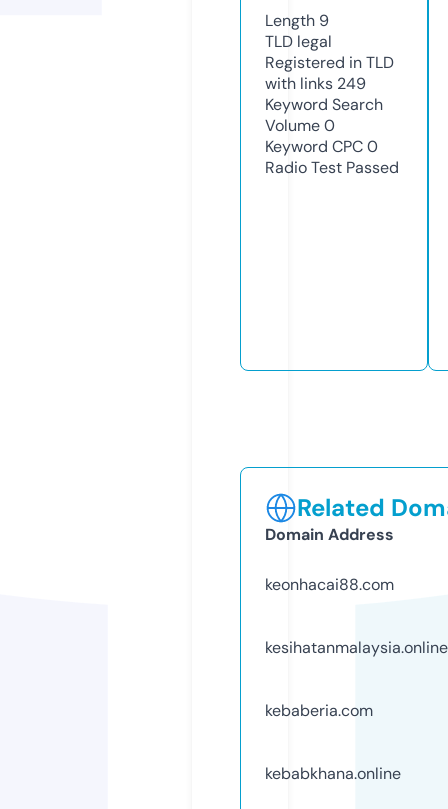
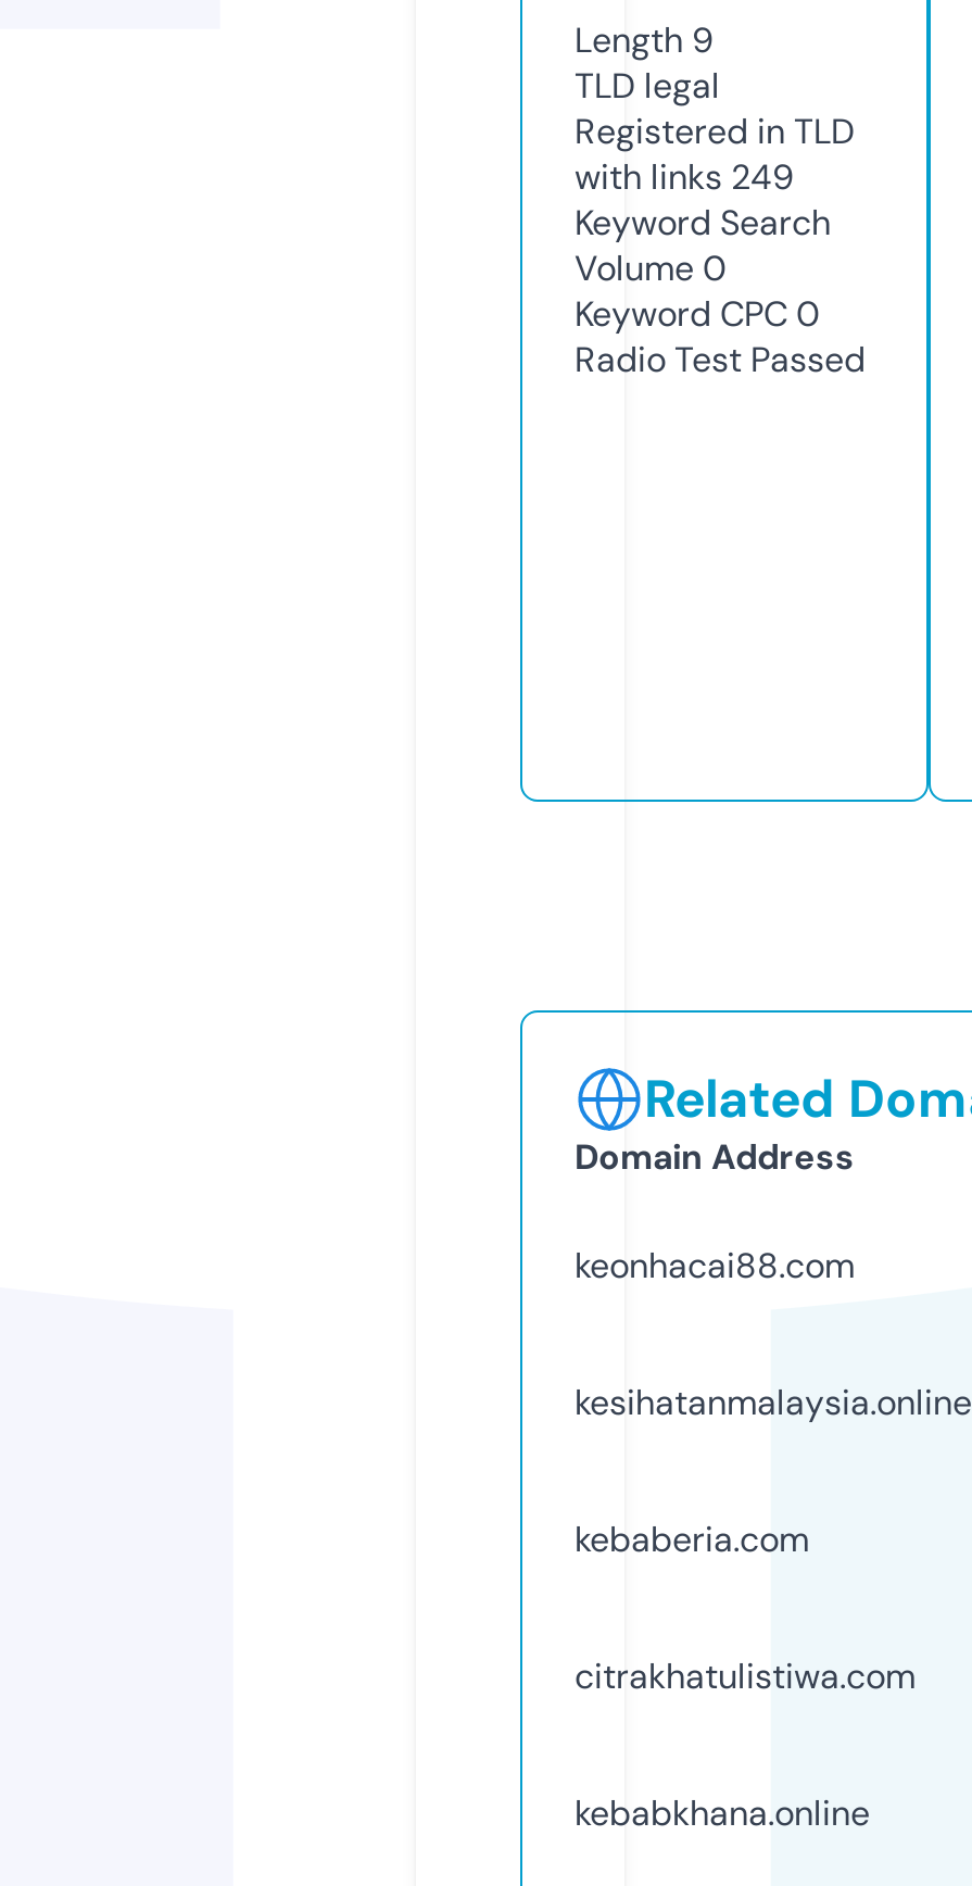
none -> [575,1653,916,1699] citrakhatulistiwa.com

